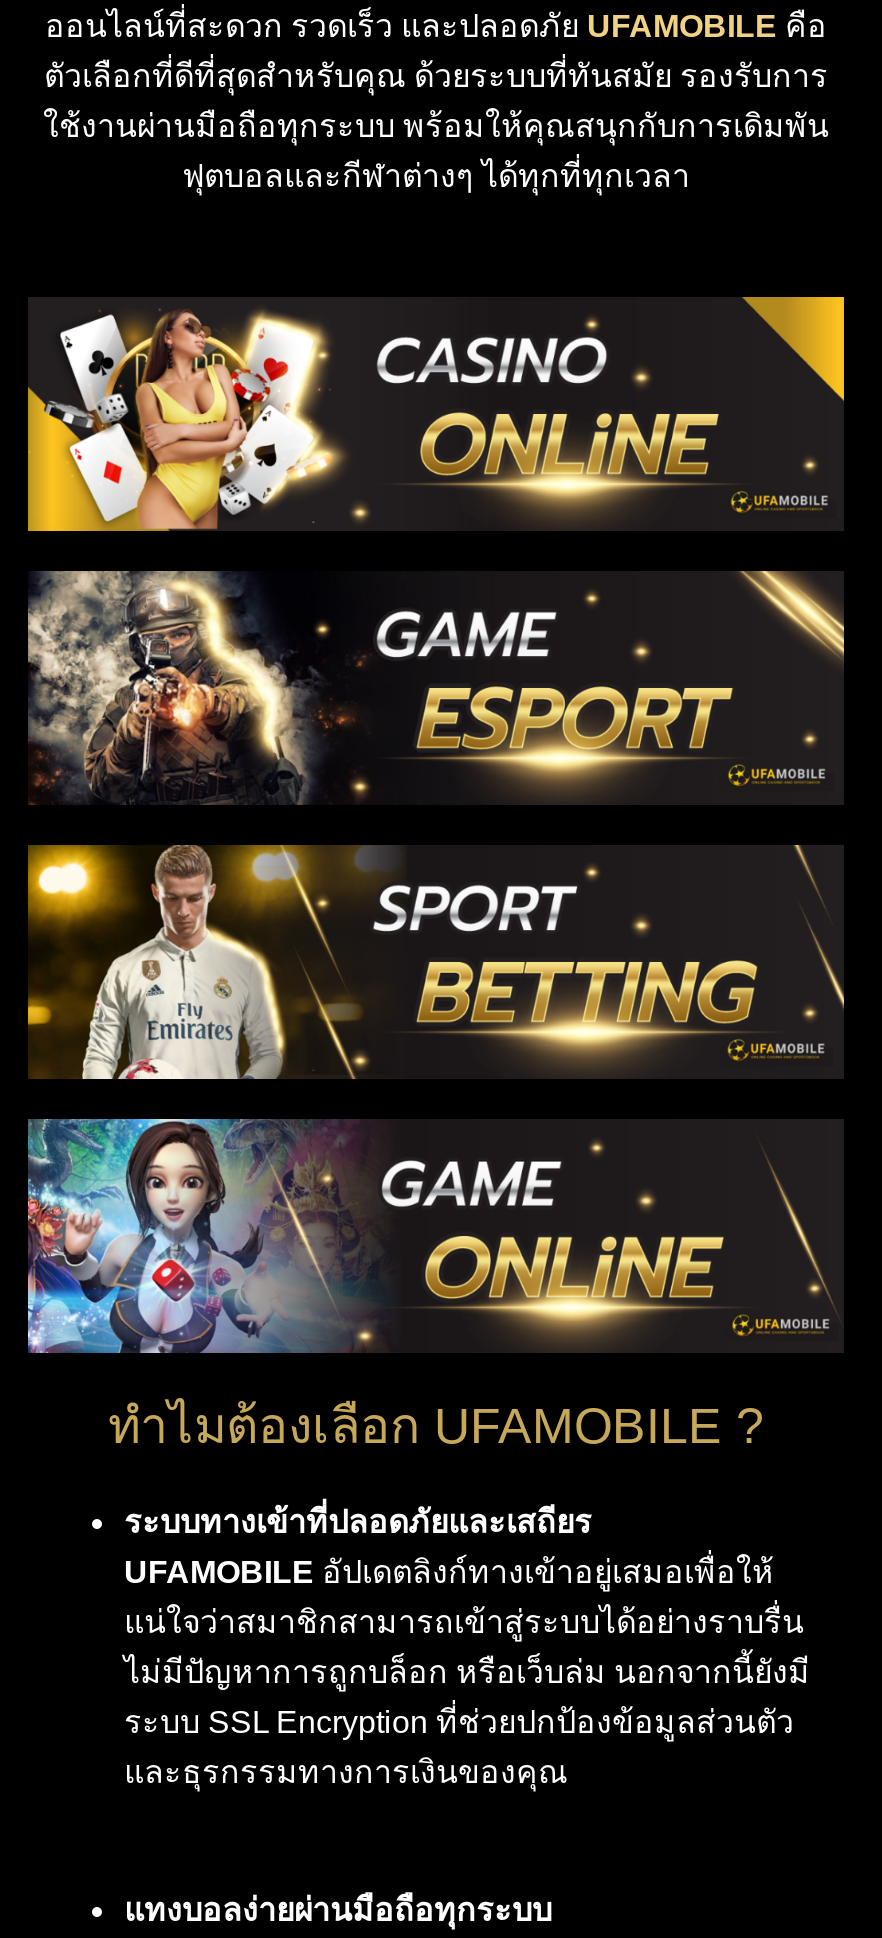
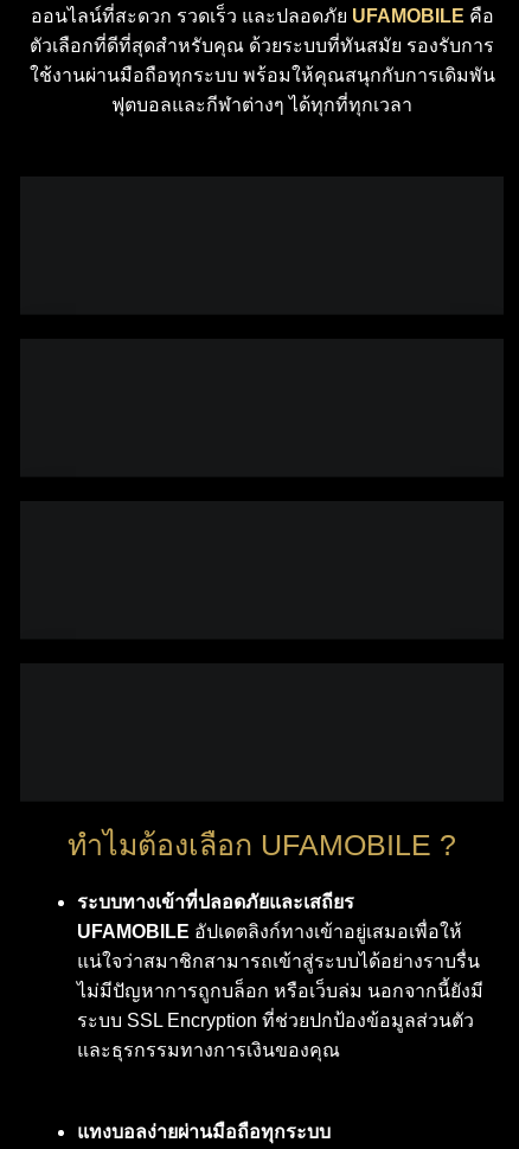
[26,295,846,533] [image] -> none
[26,569,846,805] [image] -> none
[26,843,846,1081] [image] -> none
[26,1117,832,1355] [image] -> none

